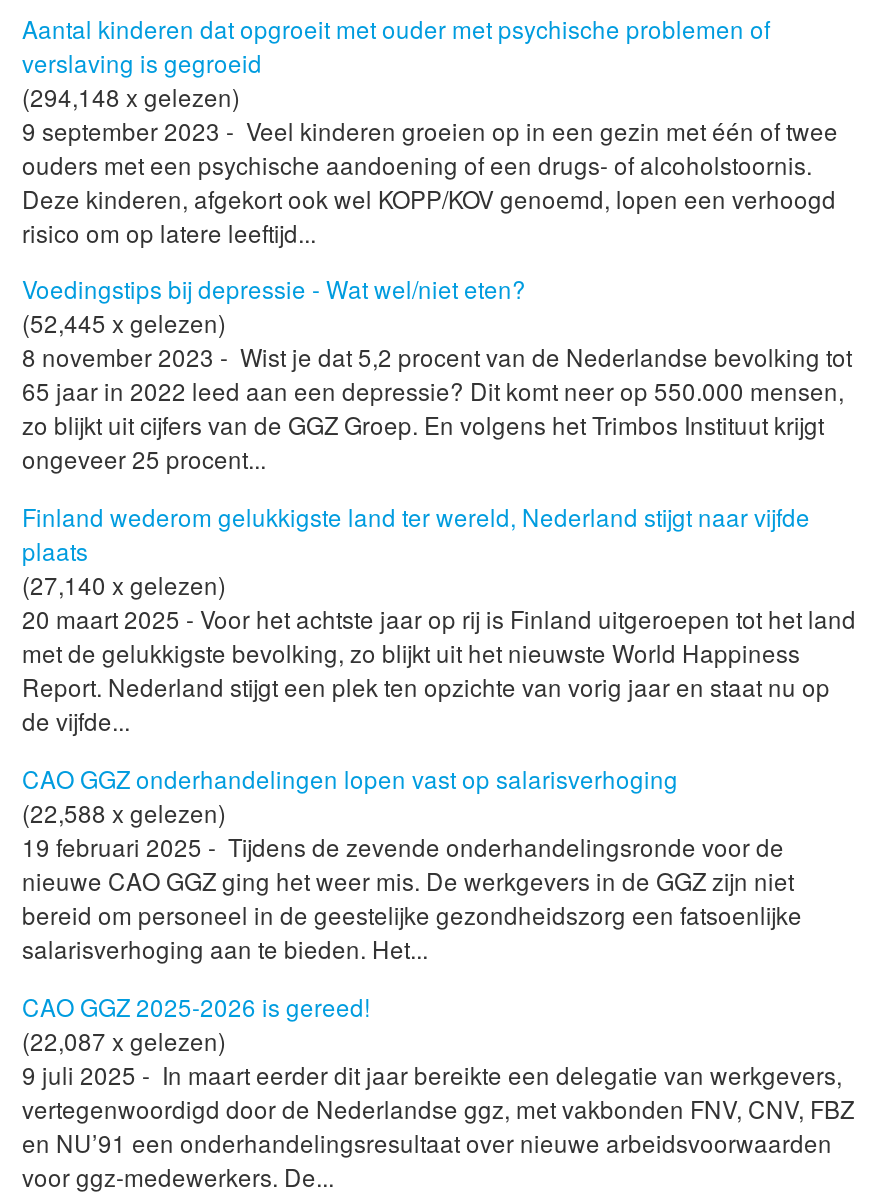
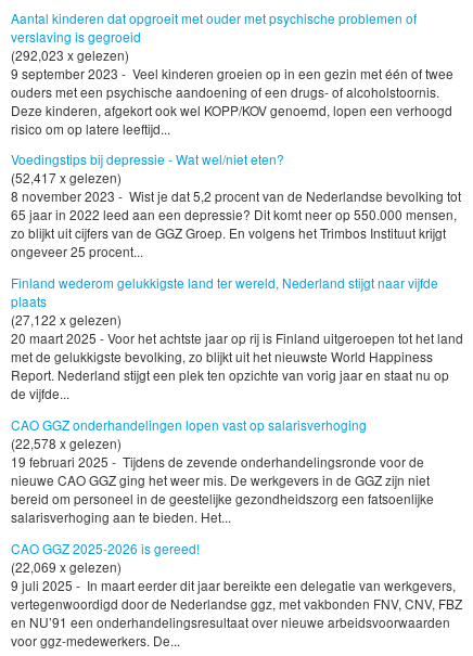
[22,78,240,112] (294,148 x gelezen) -> [11,45,129,63] (292,023 x gelezen)
[22,306,226,340] (52,445 x gelezen) -> [11,168,122,187] (52,417 x gelezen)
[22,568,226,602] (27,140 x gelezen) -> [11,310,122,329] (27,122 x gelezen)
[22,795,226,829] (22,588 x gelezen) -> [11,434,122,452] (22,578 x gelezen)
[22,1023,226,1057] (22,087 x gelezen) -> [11,557,122,576] (22,069 x gelezen)

